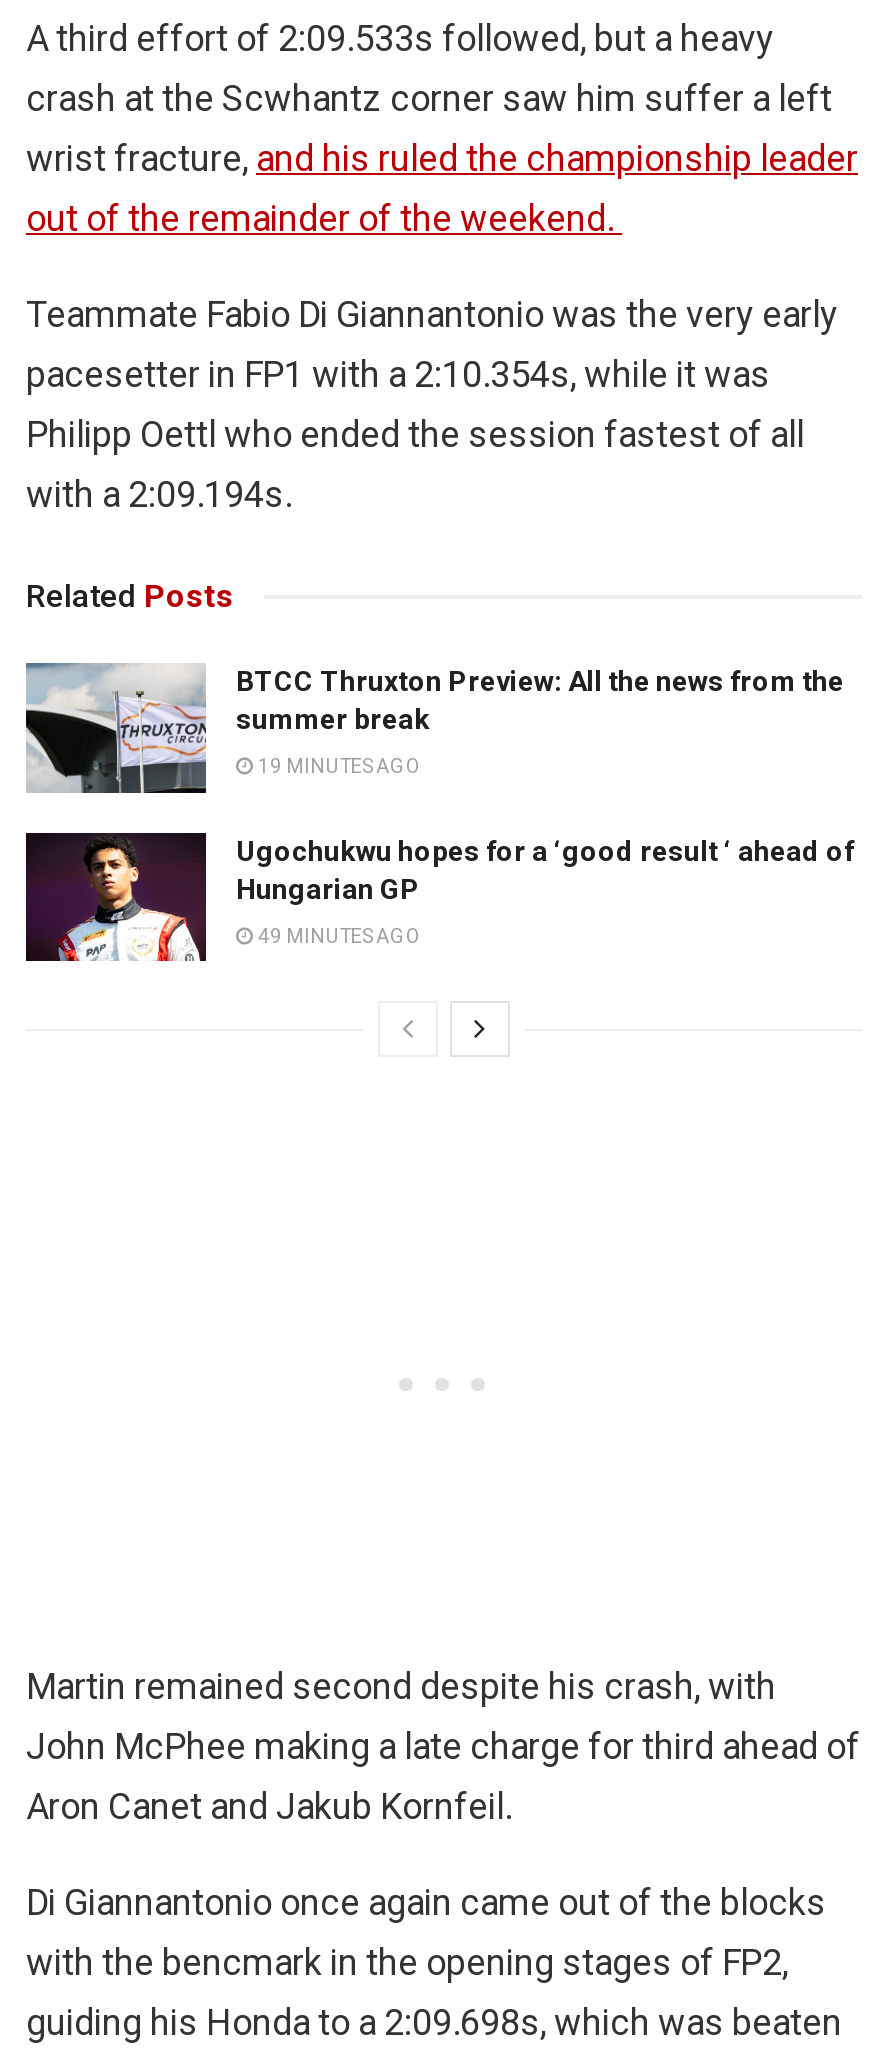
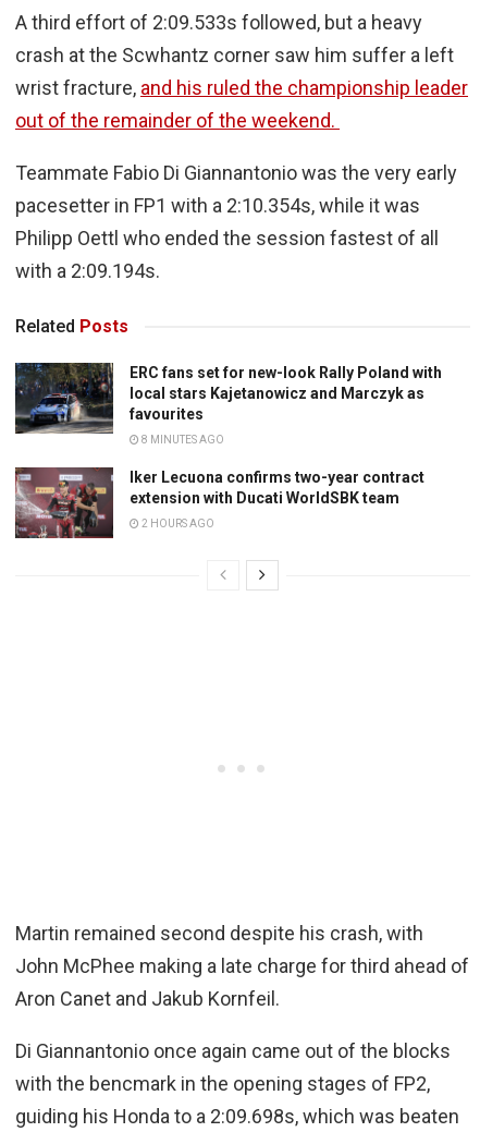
[26,661,844,793] [image] | BTCC Thruxton Preview: All the news from the | summer break -> [14,362,442,434] [image] | ERC fans set for new-look Rally Poland with | local stars Kajetanowicz and Marczyk as | favourites
[254,755,422,777] 19 MINUTES AGO -> [139,434,224,446] 8 MINUTES AGO
[24,833,854,963] [image] | Ugochukwu hopes for a ‘good result ‘ ahead of | Hungarian GP -> [14,467,424,539] [image] | Iker Lecuona confirms two-year contract | extension with Ducati WorldSBK team
[254,924,422,946] 49 MINUTES AGO -> [139,518,214,530] 2 HOURS AGO

